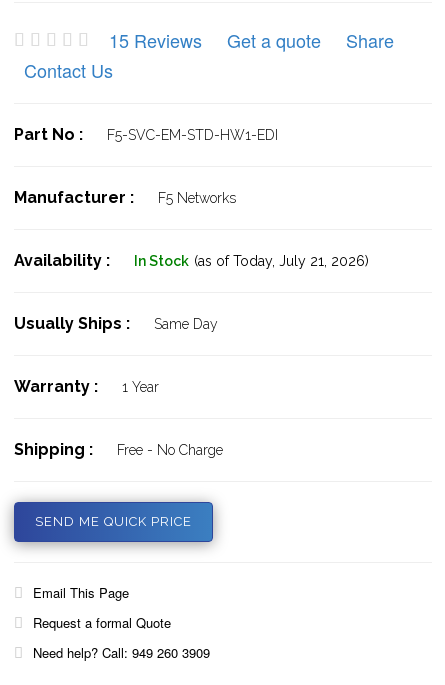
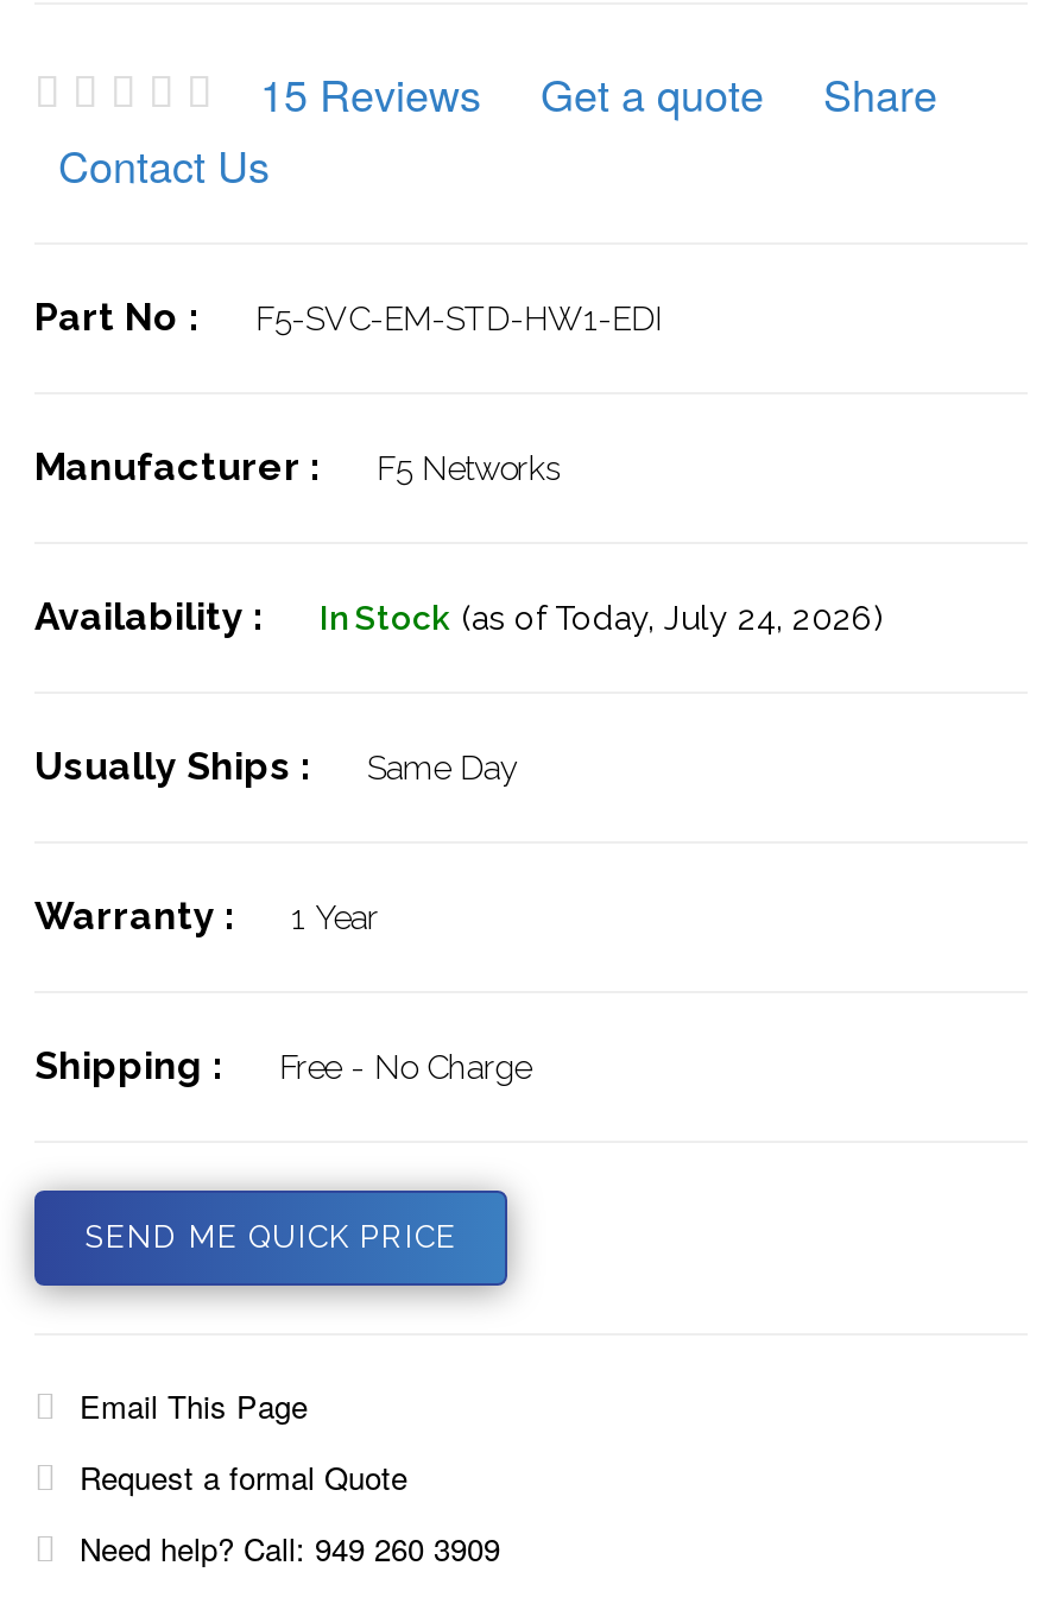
[134,253,369,269] In Stock (as of Today, July 21, 2026) -> [320,599,883,637] In Stock (as of Today, July 24, 2026)

